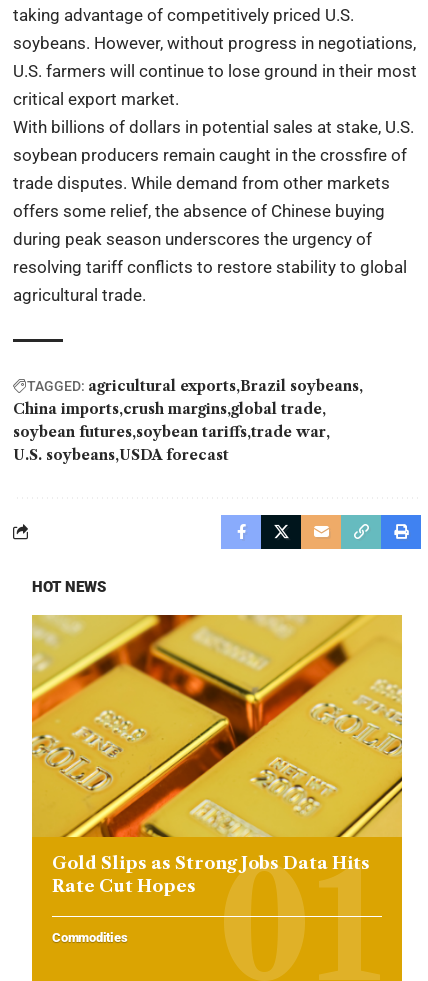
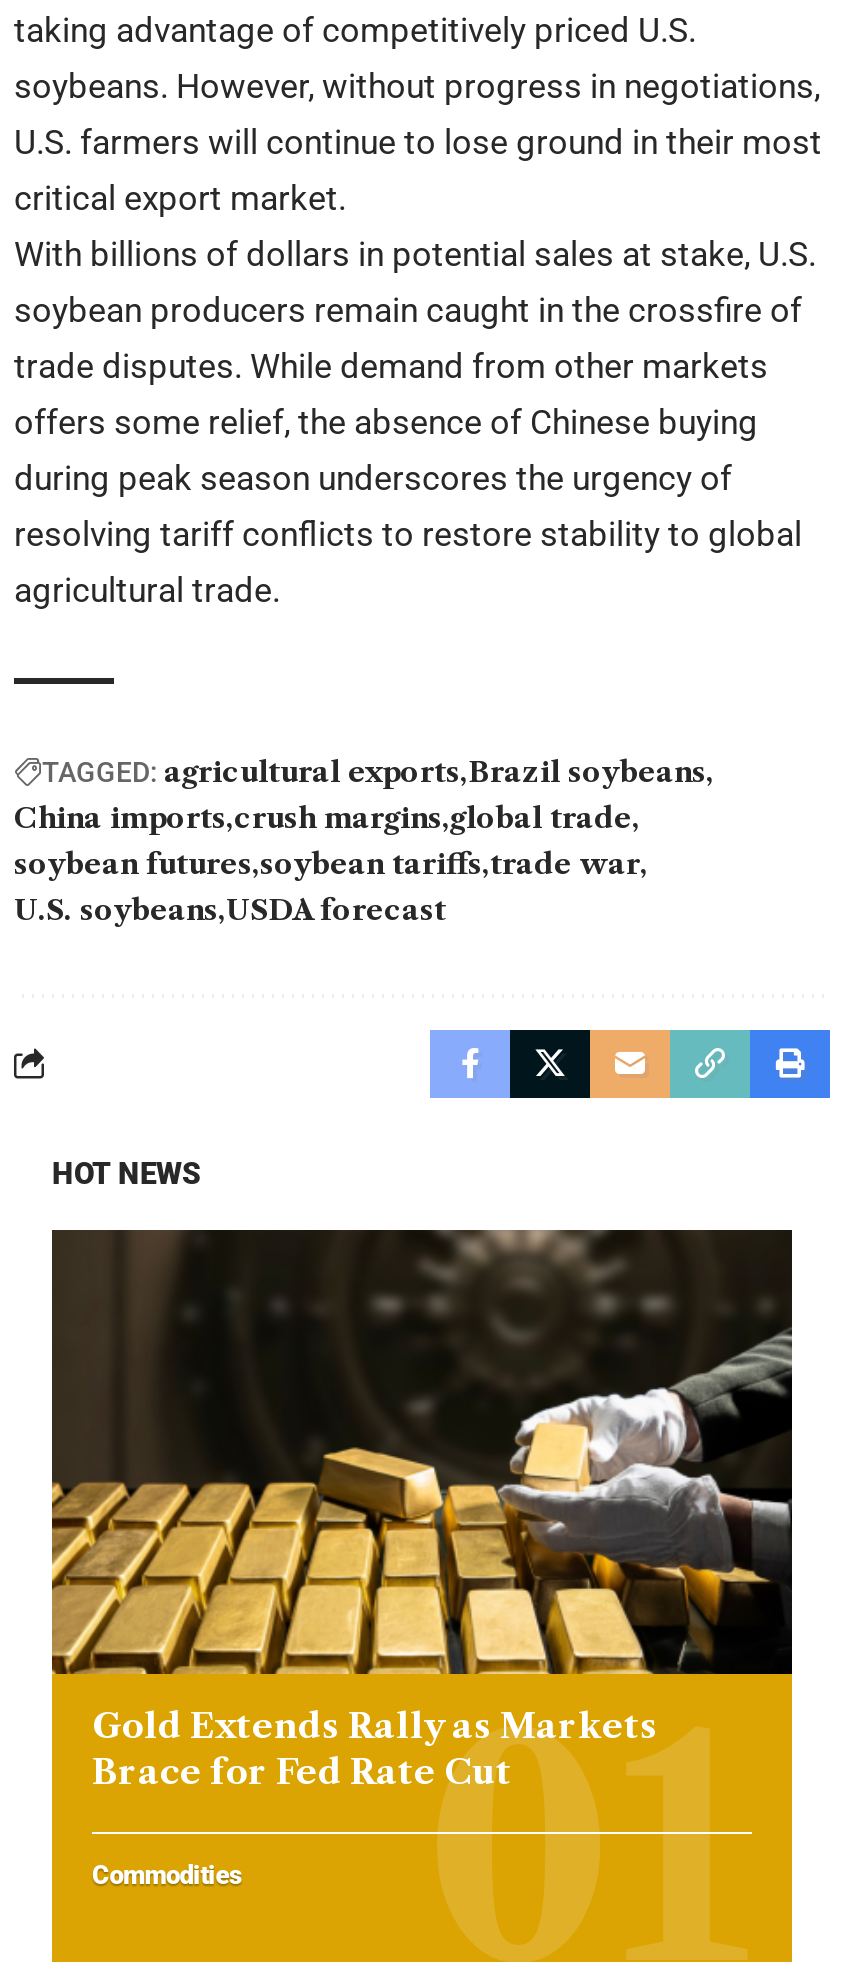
[31,614,403,896] [image] | Gold Slips as Strong Jobs Data Hits | Rate Cut Hopes -> [50,1228,794,1791] [image] | Gold Extends Rally as Markets | Brace for Fed Rate Cut

